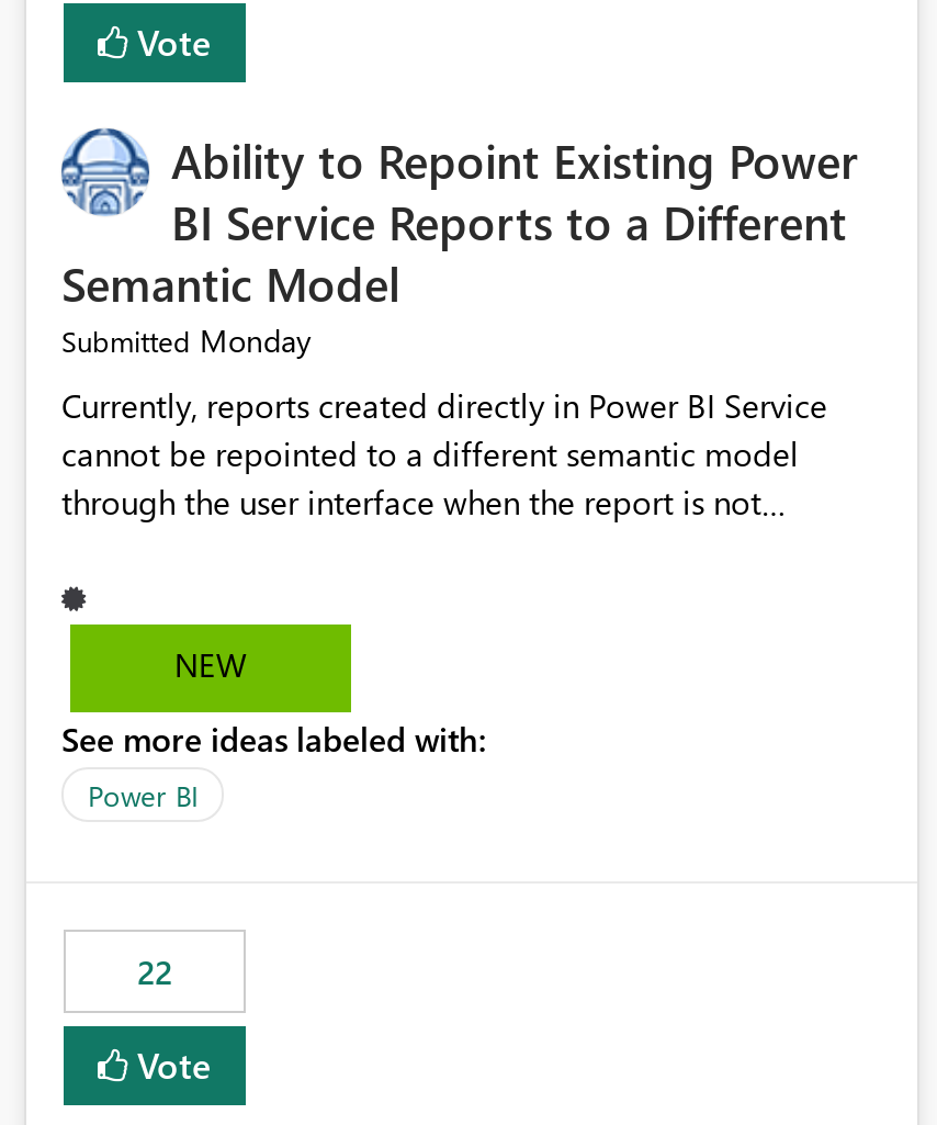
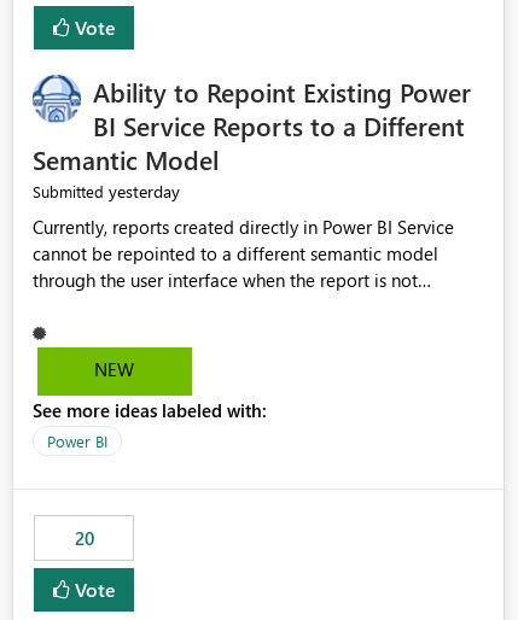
[61,320,312,362] Submitted Monday -> [33,180,180,203] Submitted yesterday
[137,950,172,994] 22 -> [74,526,94,551] 20

